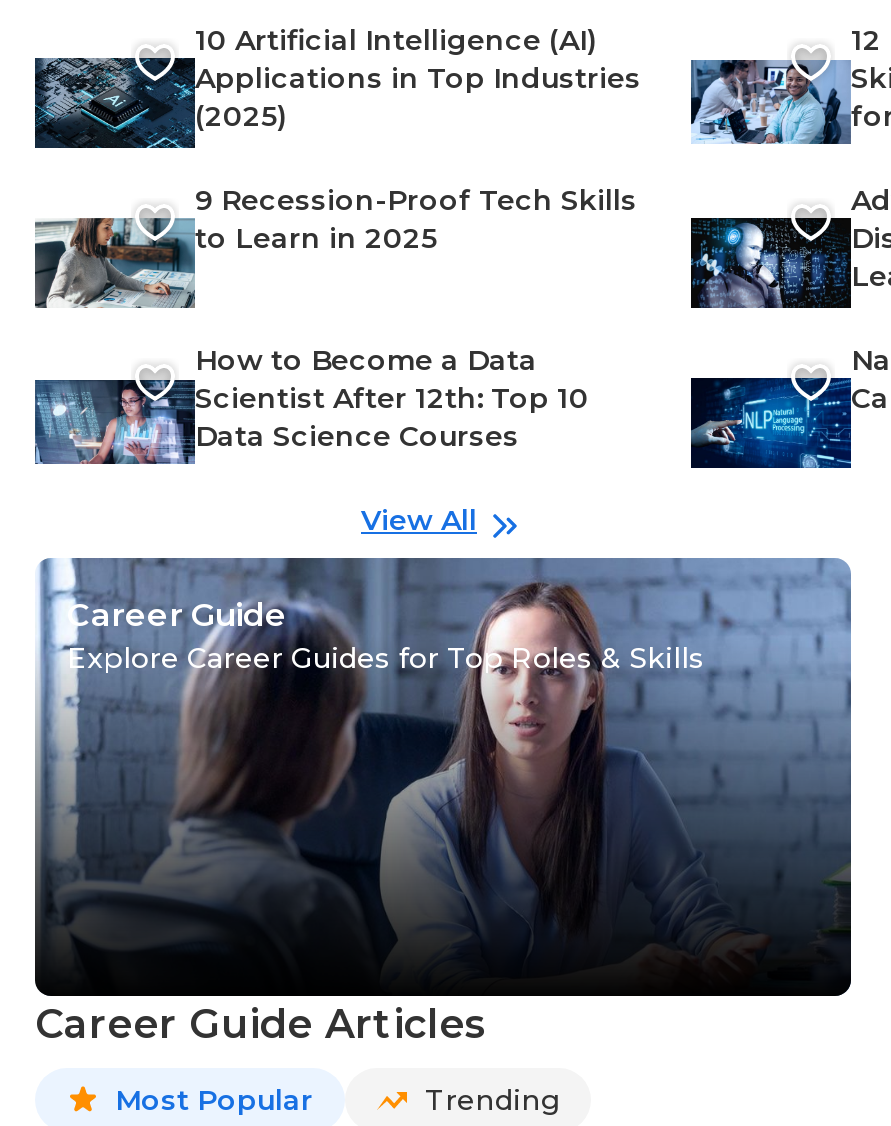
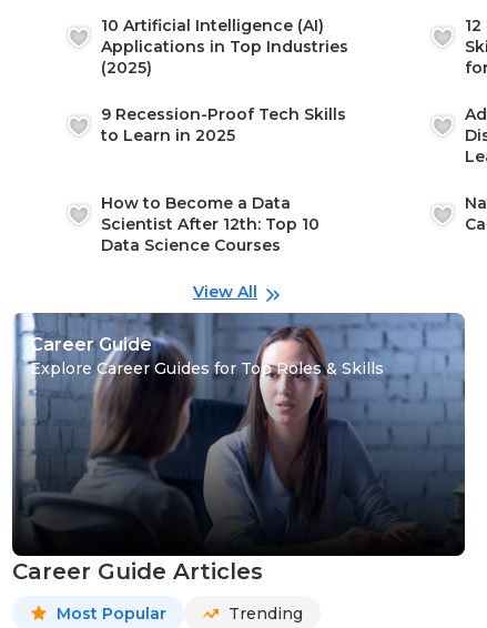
[33,56,197,150] [image] -> none
[689,58,853,146] [image] -> none
[33,216,197,310] [image] -> none
[689,216,853,310] [image] -> none
[33,378,197,466] [image] -> none
[689,376,853,470] [image] -> none

